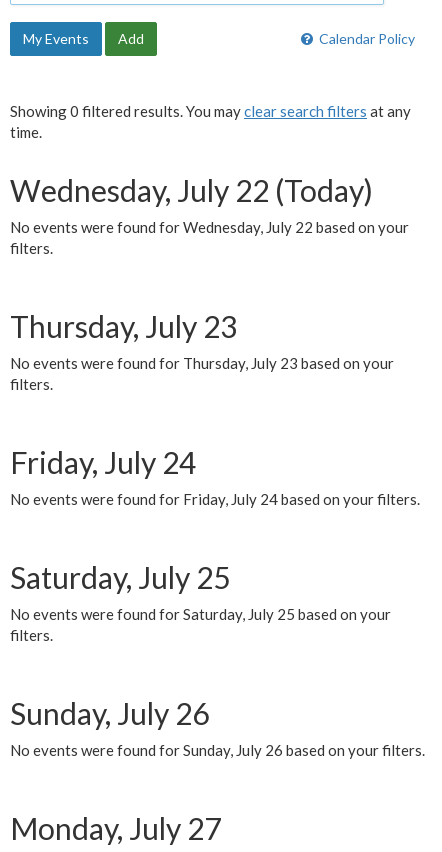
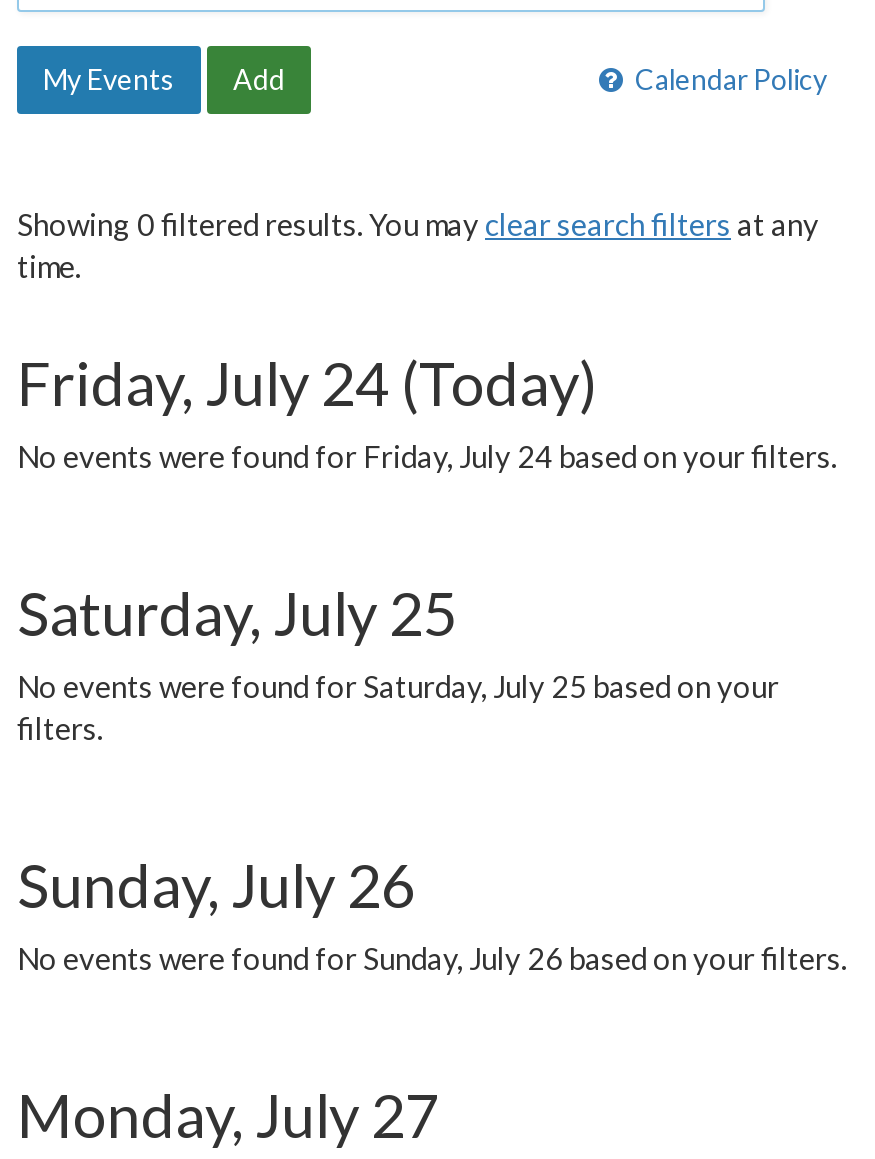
[10,172,409,480] Wednesday, July 22 (Today) | No events were found for Wednesday, July 22 based on your | filters. | Thursday, July 23 | No events were found for Thursday, July 23 based on your | filters. | Friday, July 24 -> [17,346,597,418] Friday, July 24 (Today)

